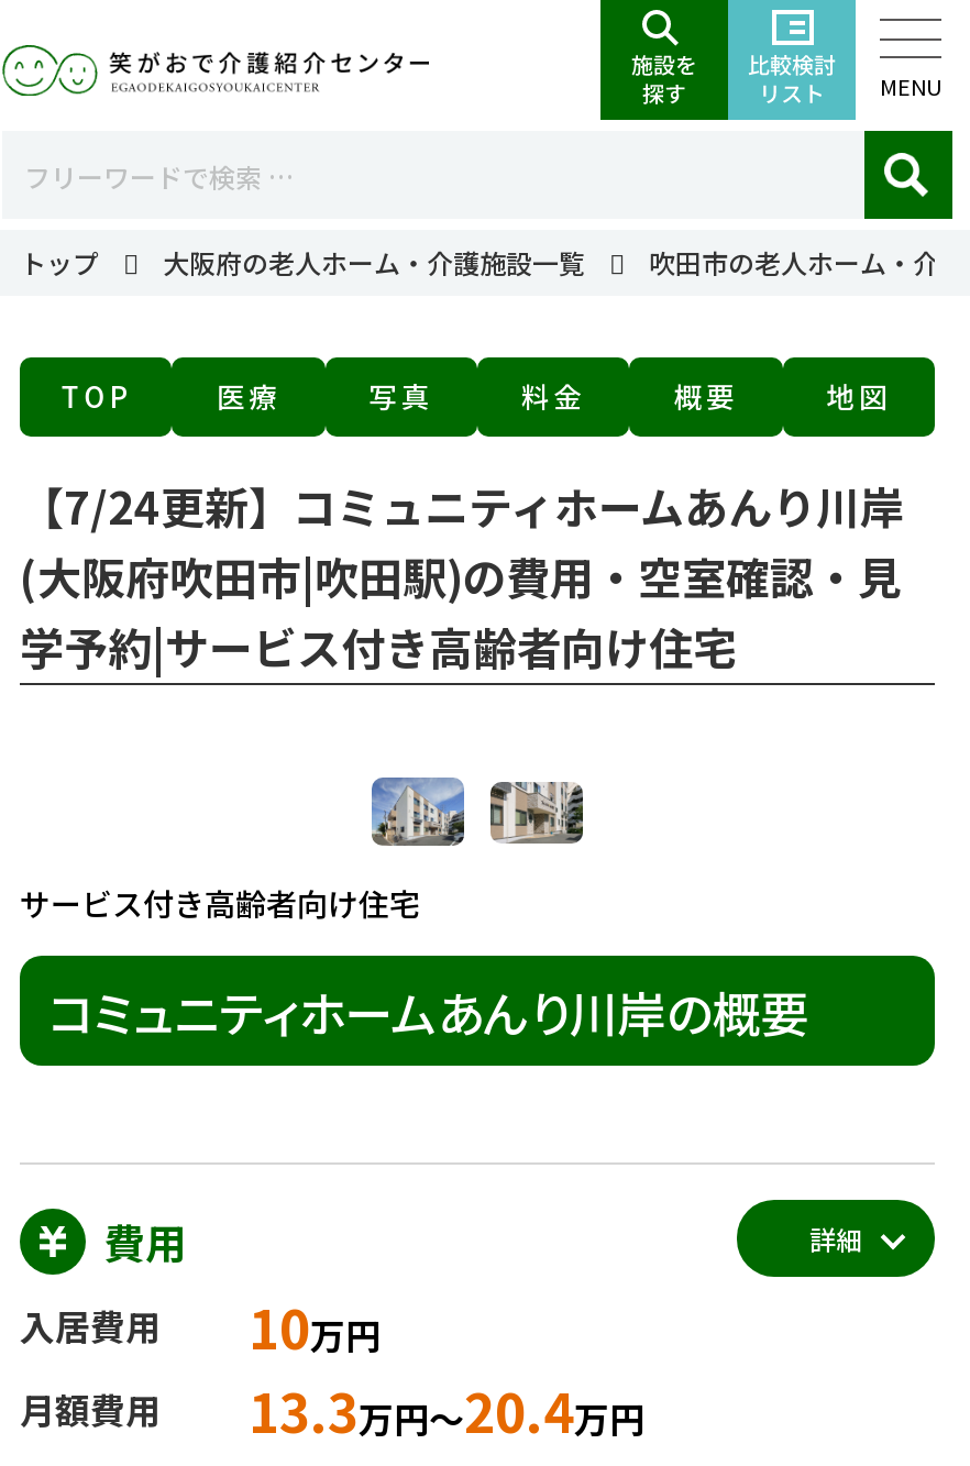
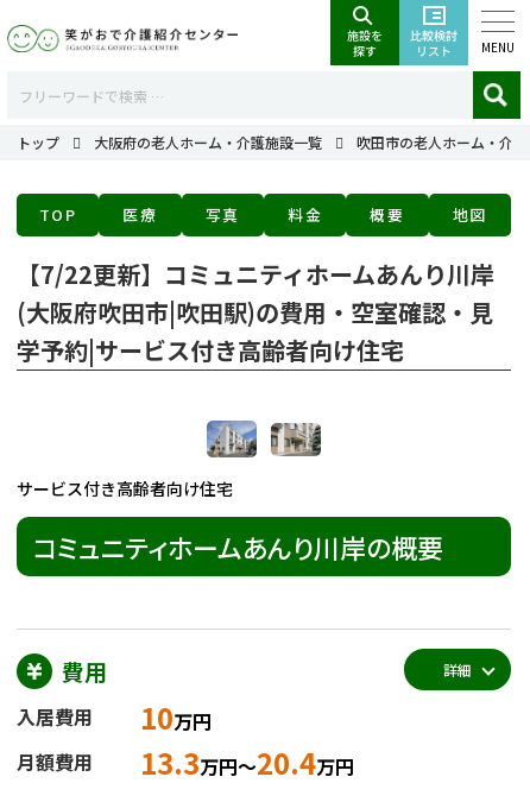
[20,474,904,538] 【7/24更新】コミュニティホームあんり川岸 -> [17,257,494,291] 【7/22更新】コミュニティホームあんり川岸

